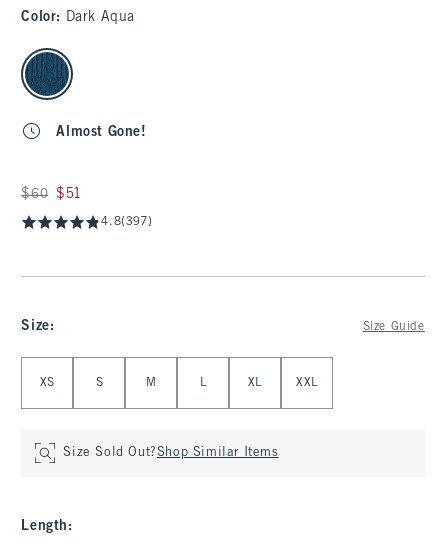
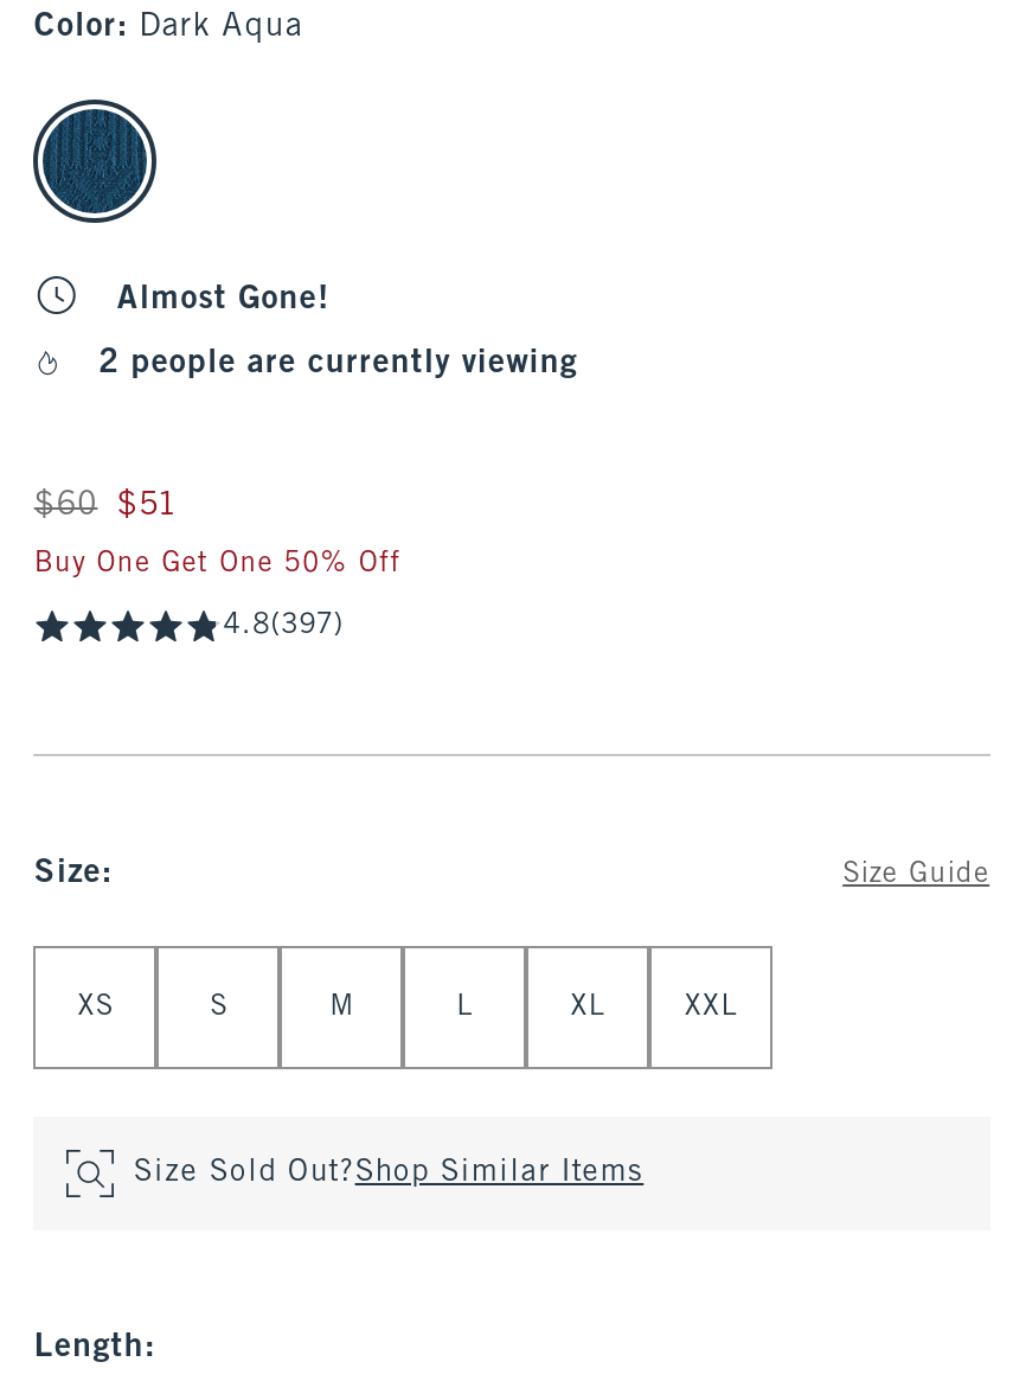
none -> [100,349,578,379] 2 people are currently viewing
none -> [34,550,401,578] Buy One Get One 50% Off

